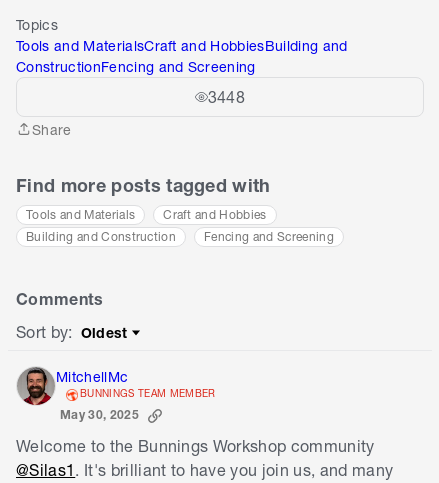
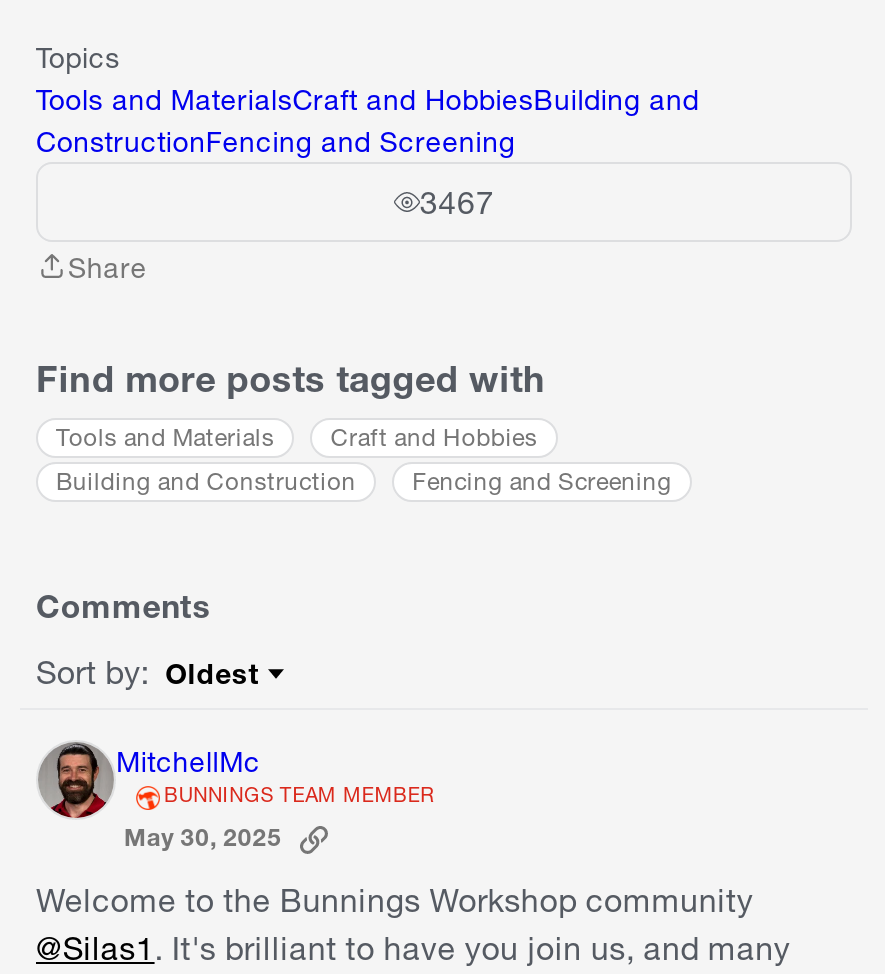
[208,87,245,106] 3448 -> [420,183,494,221] 3467

